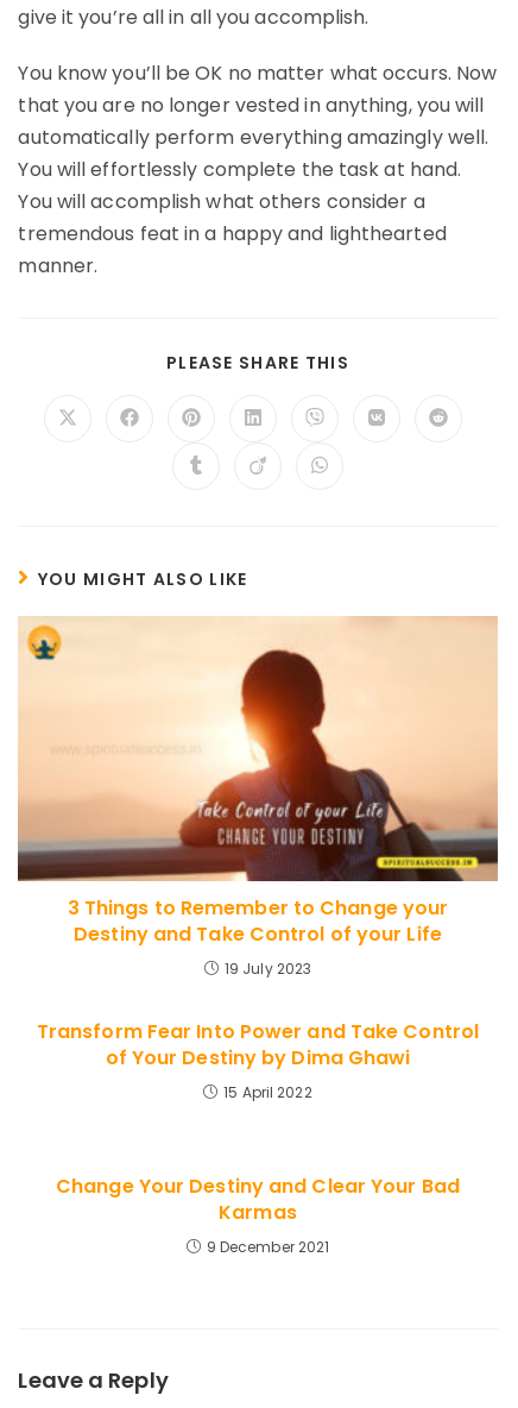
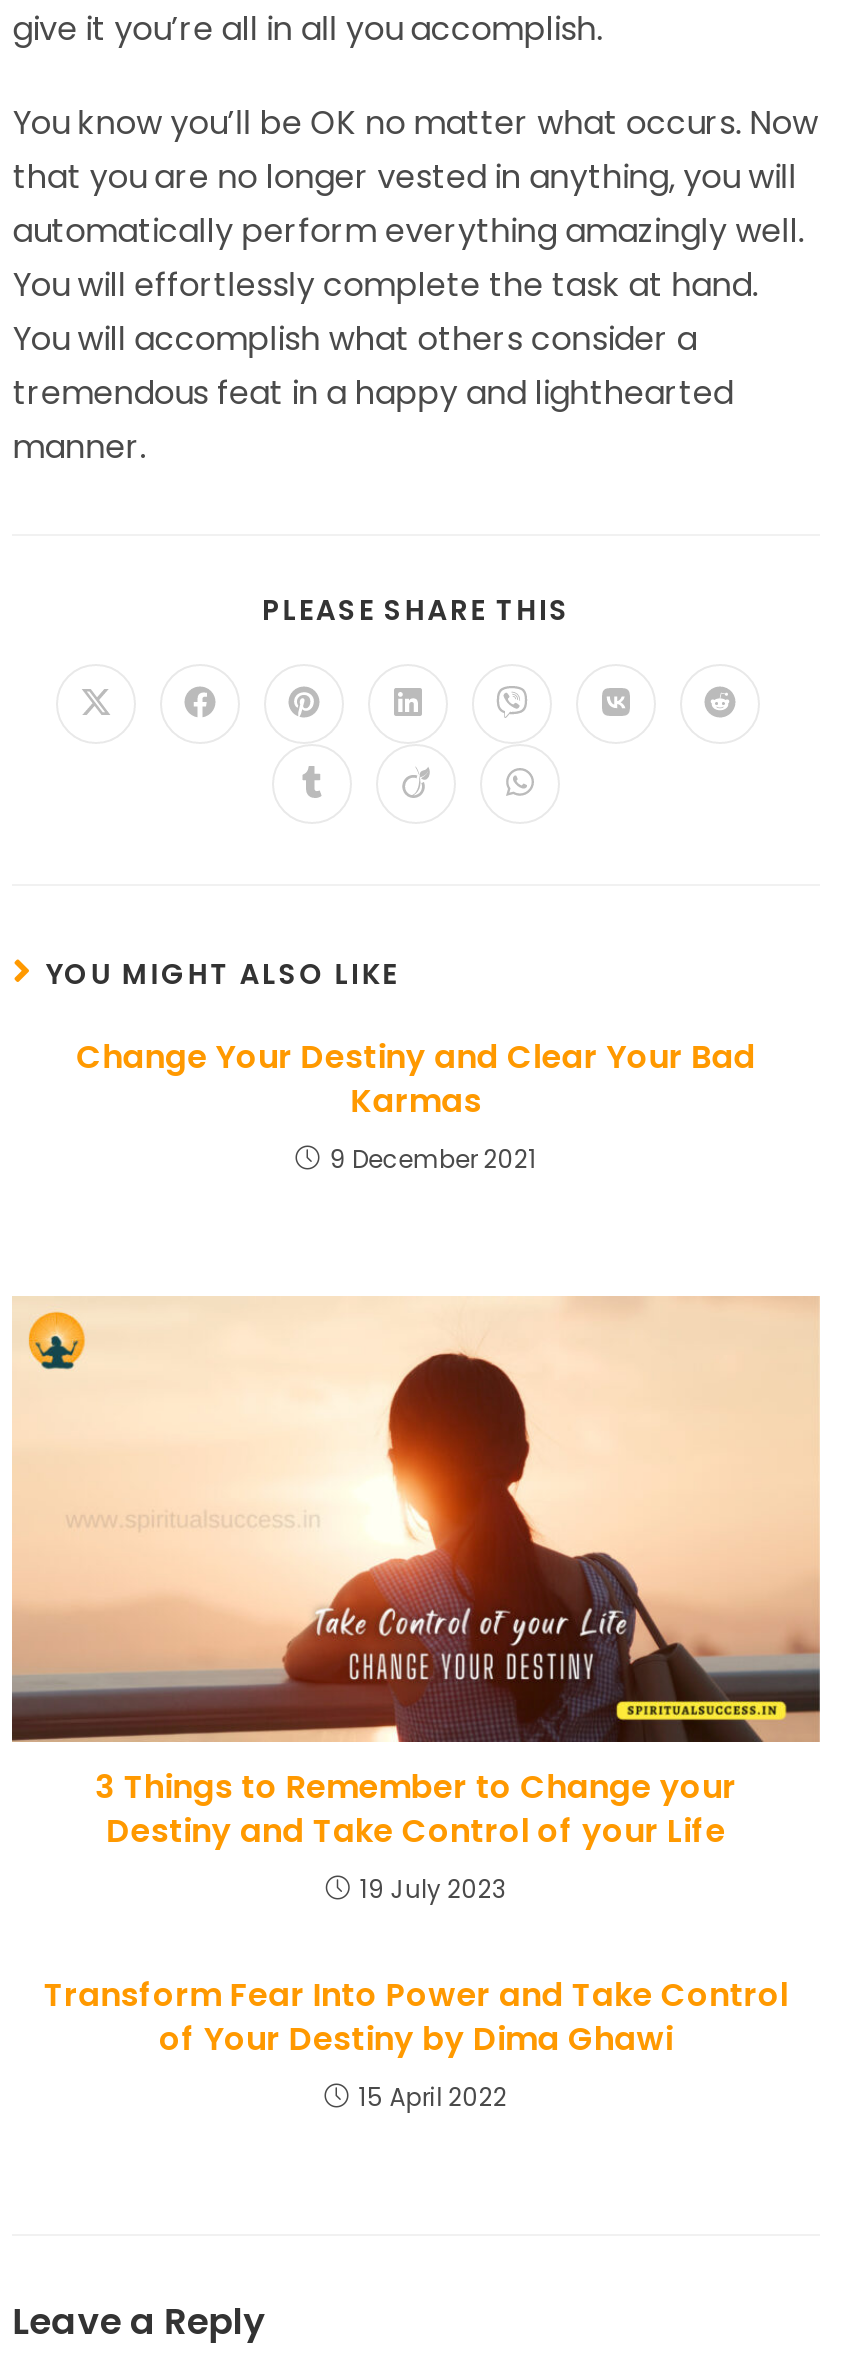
moved [17,618,499,1102] -> [10,1300,822,2113]: [image] | 3 Things to Remember to Change your | Destiny and Take Control of your Life | 19 July 2023 | Transform Fear Into Power and Take Control | of Your Destiny by Dima Ghawi | 15 April 2022
moved [56,1173,460,1257] -> [76,1034,756,1176]: Change Your Destiny and Clear Your Bad | Karmas | 9 December 2021

